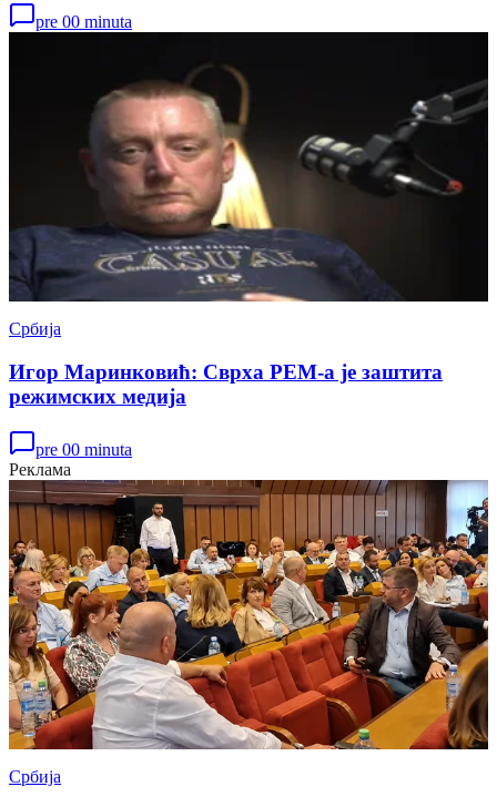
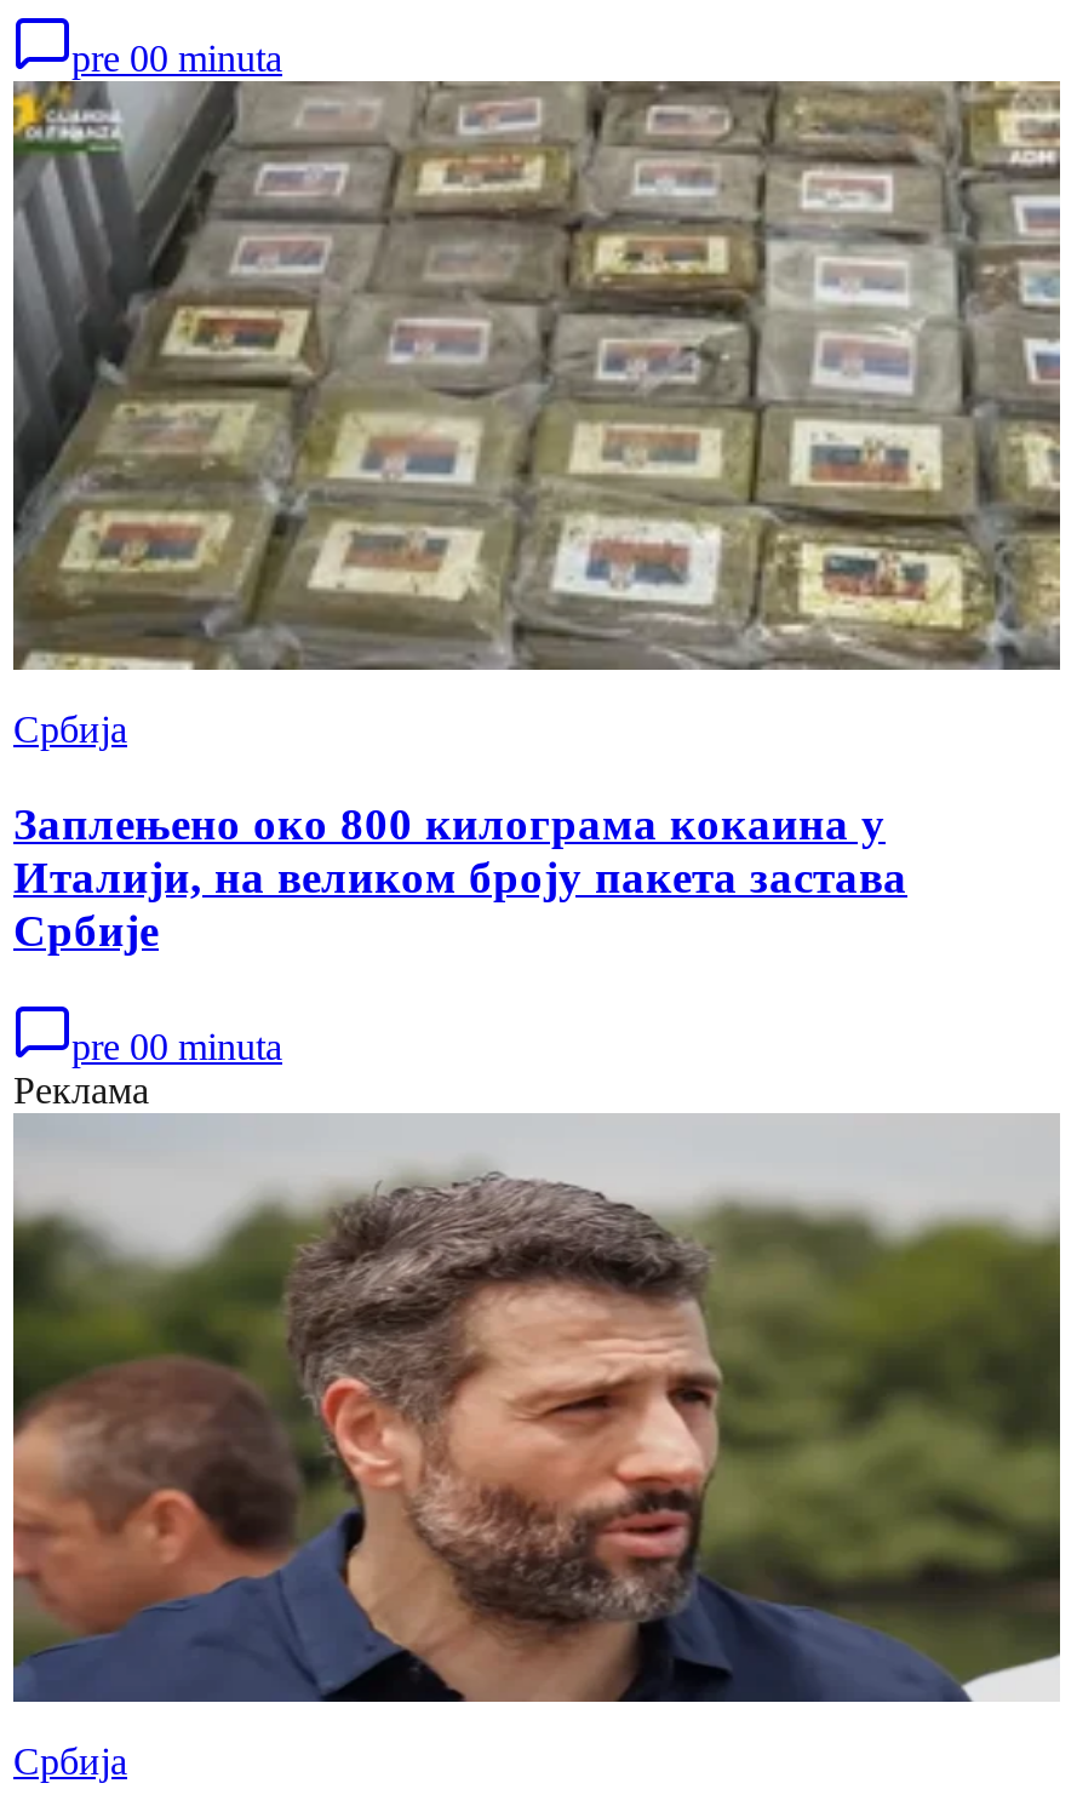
[8,31,489,303] [image] -> [11,79,1062,672] [image]
[9,360,443,407] Игор Маринковић: Сврха РЕМ-а је заштита | режимских медија -> [13,797,907,955] Заплењено око 800 килограма кокаина у | Италији, на великом броју пакета застава | Србије
[8,479,489,750] [image] -> [11,1113,1062,1704] [image]

